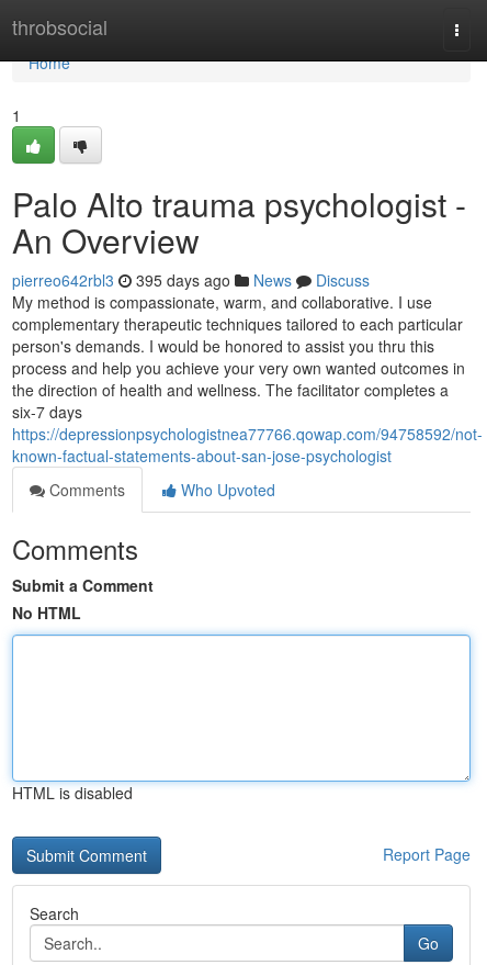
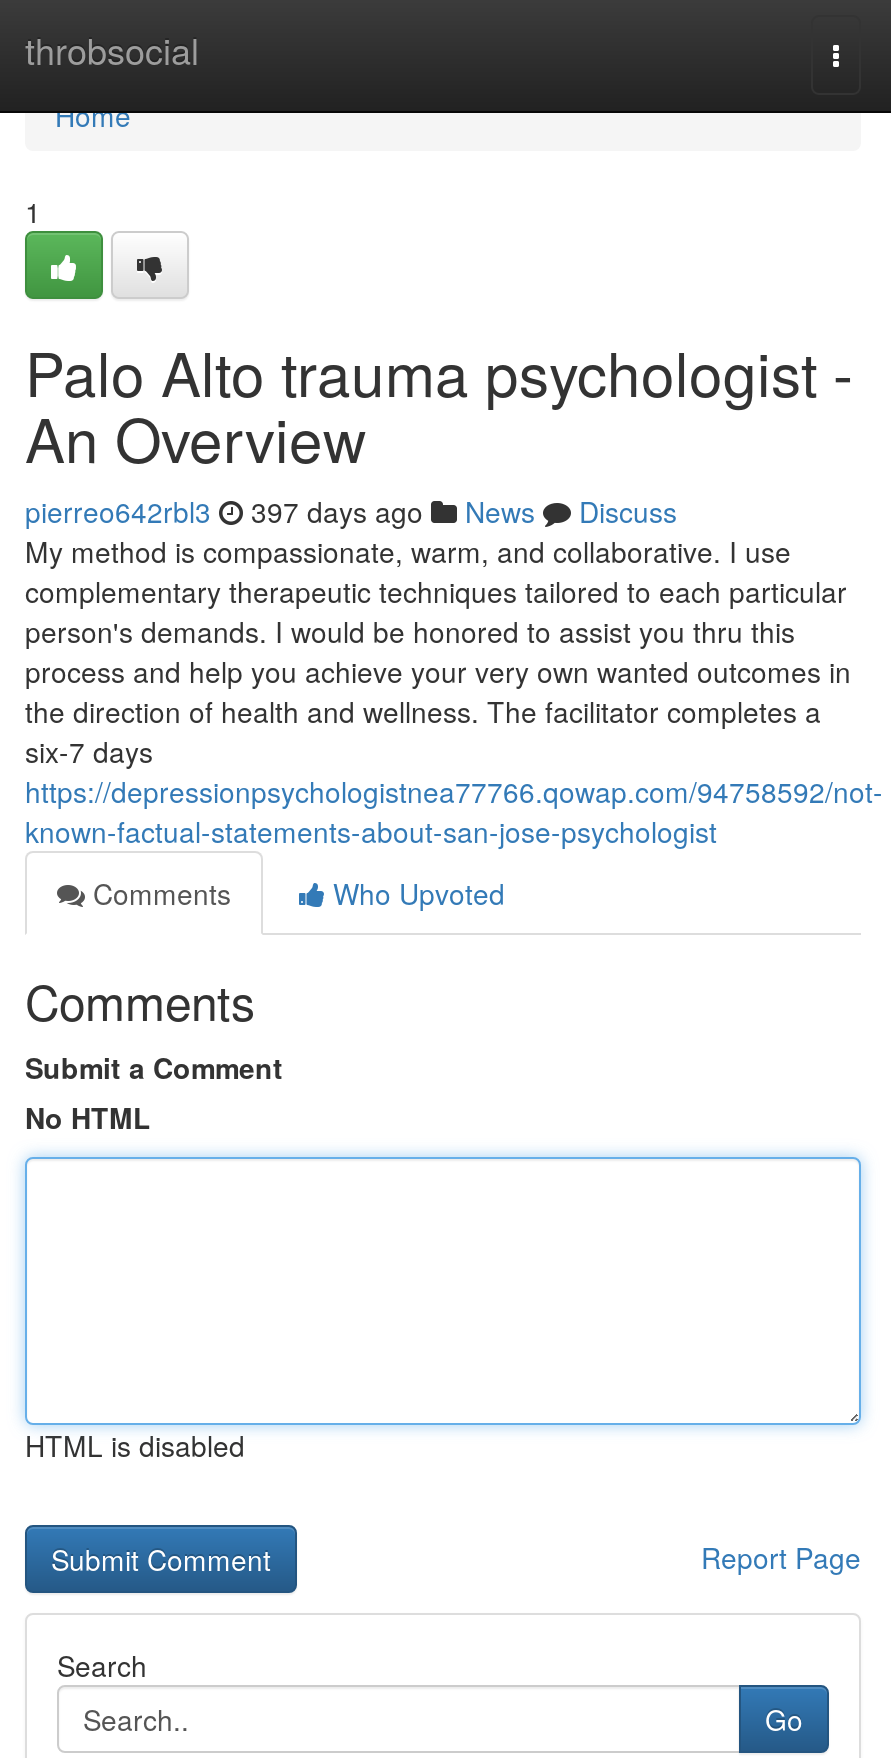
[12,269,370,291] pierreo642rbl3 395 days ago News Discuss -> [25,491,677,531] pierreo642rbl3 397 days ago News Discuss

